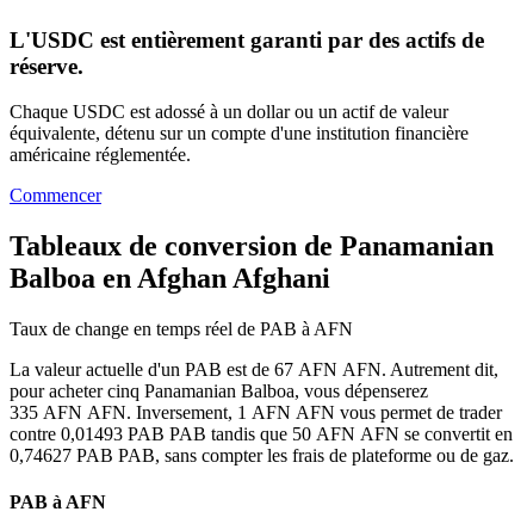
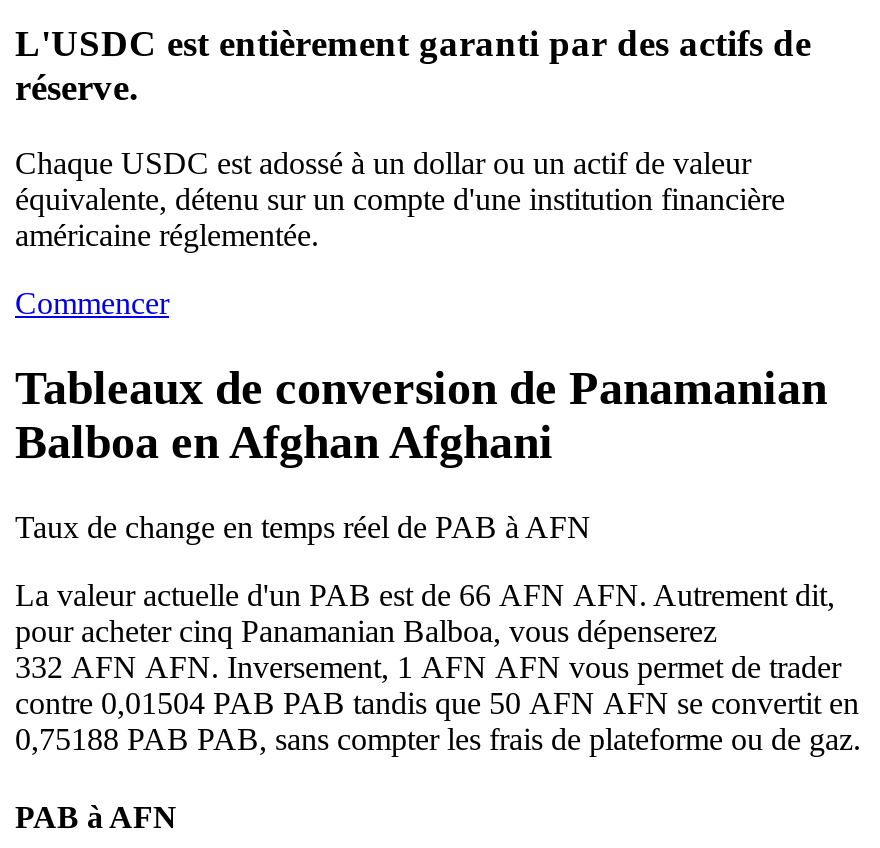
[10,360,498,380] La valeur actuelle d'un PAB est de 67 AFN AFN. Autrement dit, -> [15,578,835,612] La valeur actuelle d'un PAB est de 66 AFN AFN. Autrement dit,
[10,402,502,423] 335 AFN AFN. Inversement, 1 AFN AFN vous permet de trader -> [15,650,841,684] 332 AFN AFN. Inversement, 1 AFN AFN vous permet de trader
[10,424,513,444] contre 0,01493 PAB PAB tandis que 50 AFN AFN se convertit en -> [15,686,859,720] contre 0,01504 PAB PAB tandis que 50 AFN AFN se convertit en
[10,445,514,466] 0,74627 PAB PAB, sans compter les frais de plateforme ou de gaz. -> [15,722,861,756] 0,75188 PAB PAB, sans compter les frais de plateforme ou de gaz.

